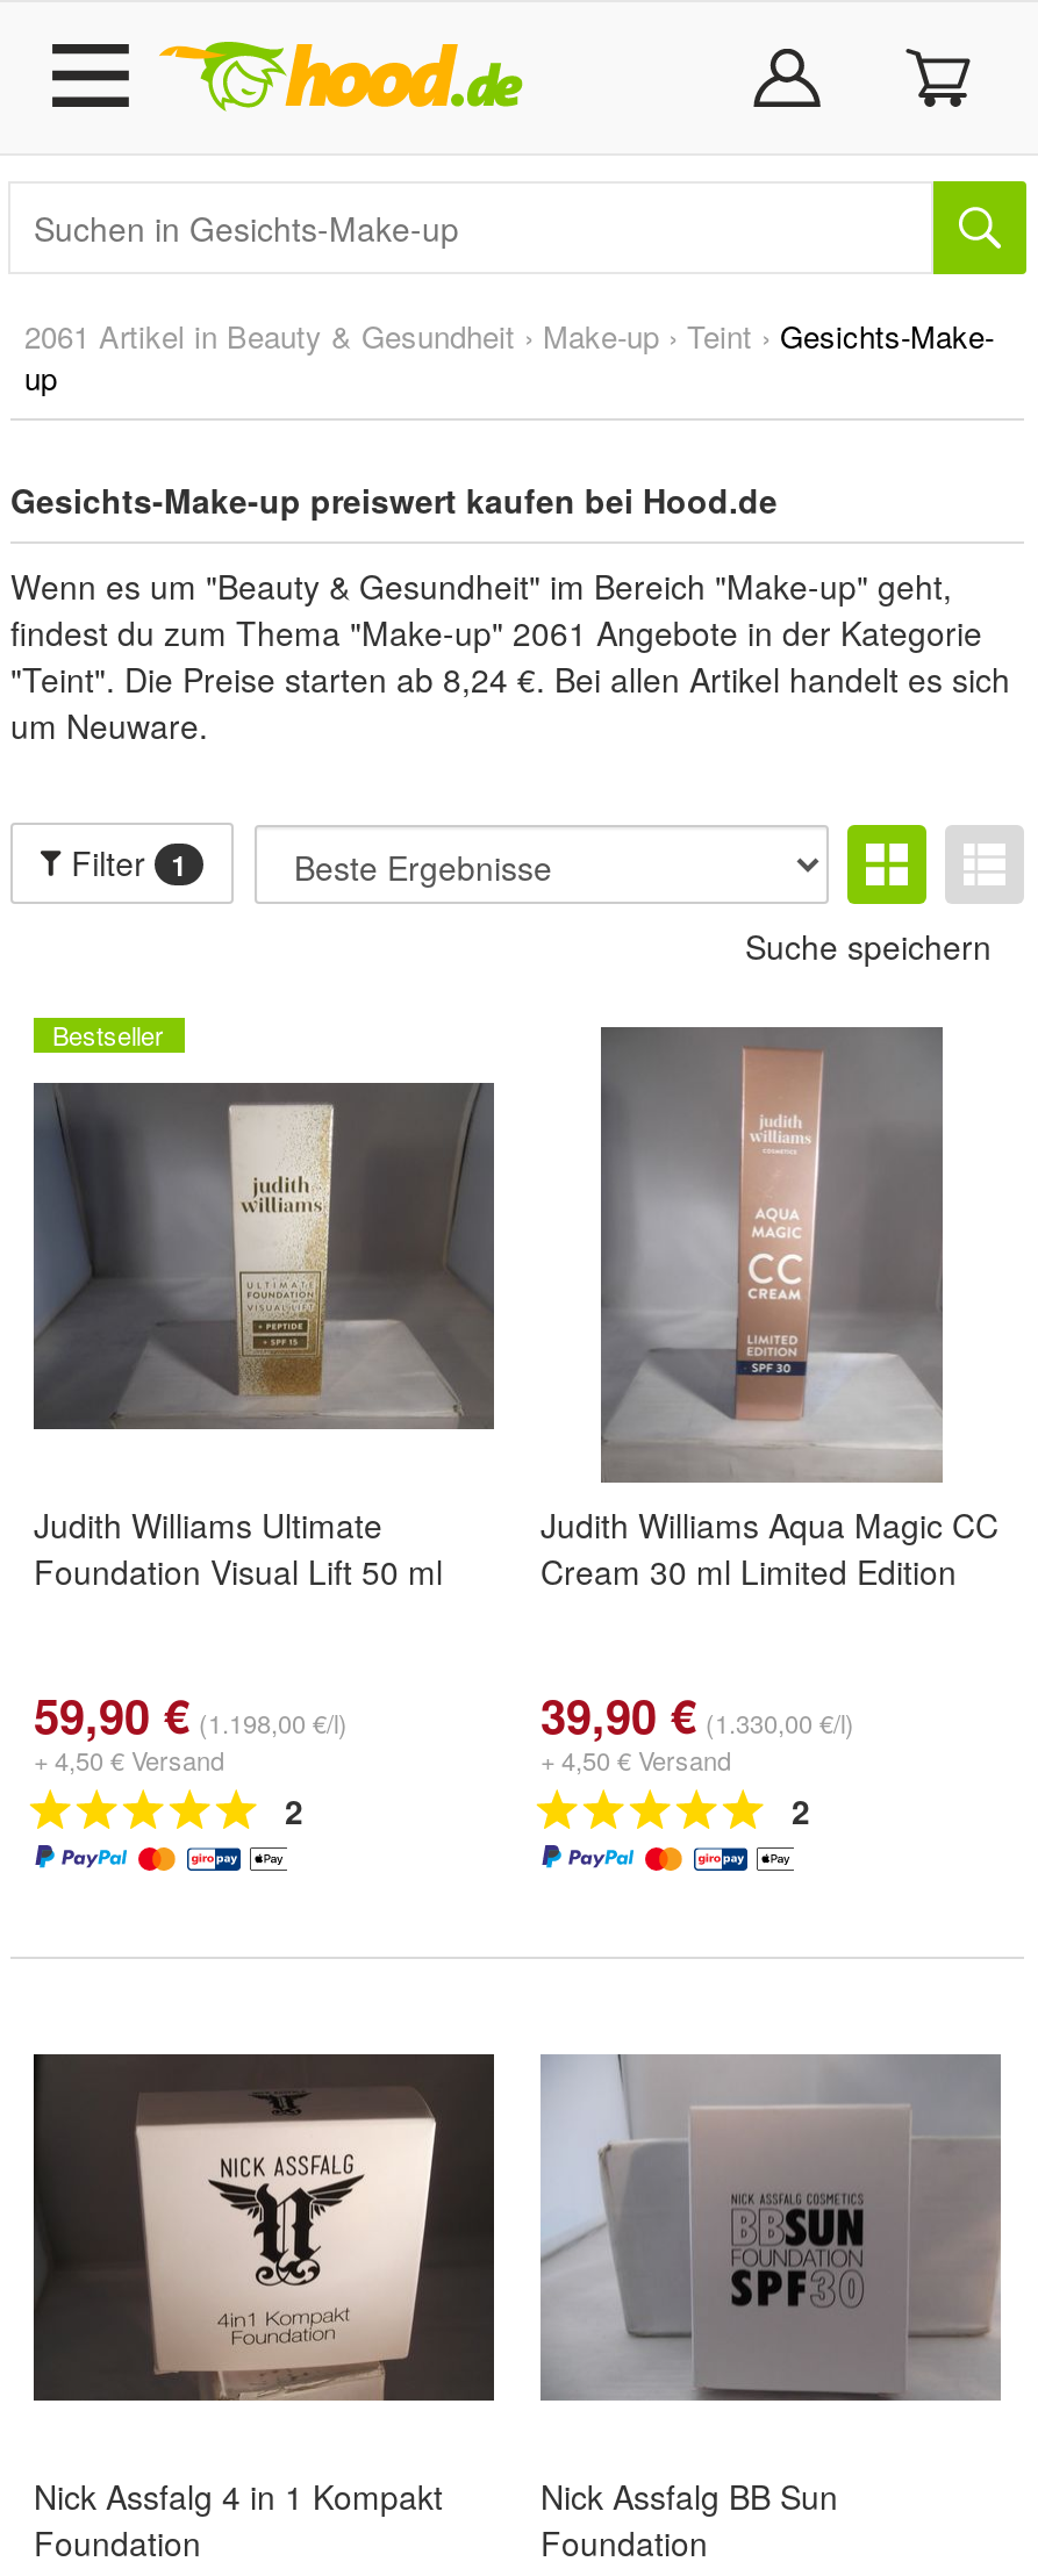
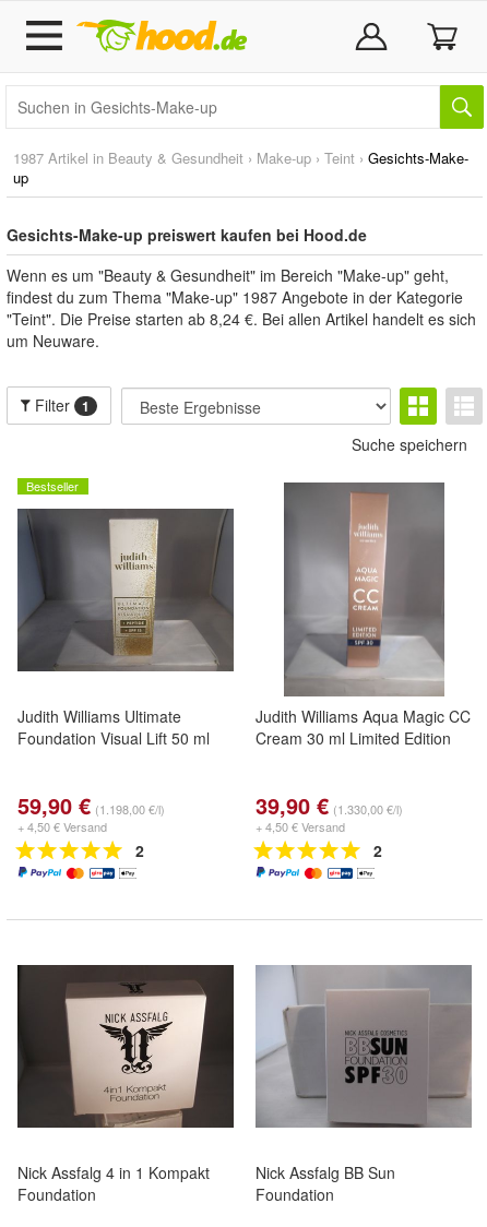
[24,314,994,358] 2061 Artikel in Beauty & Gesundheit › Make-up › Teint › Gesichts-Make- -> [13,147,468,168] 1987 Artikel in Beauty & Gesundheit › Make-up › Teint › Gesichts-Make-
[10,609,982,655] findest du zum Thema "Make-up" 2061 Angebote in der Kategorie -> [7,286,463,308] findest du zum Thema "Make-up" 1987 Angebote in der Kategorie

